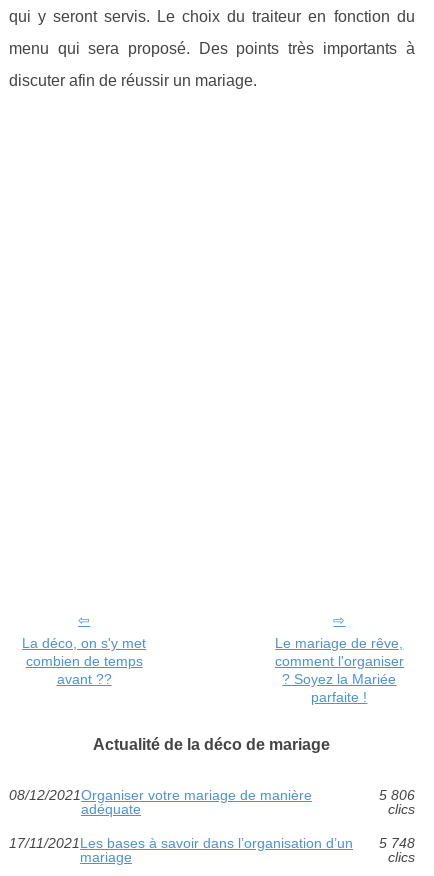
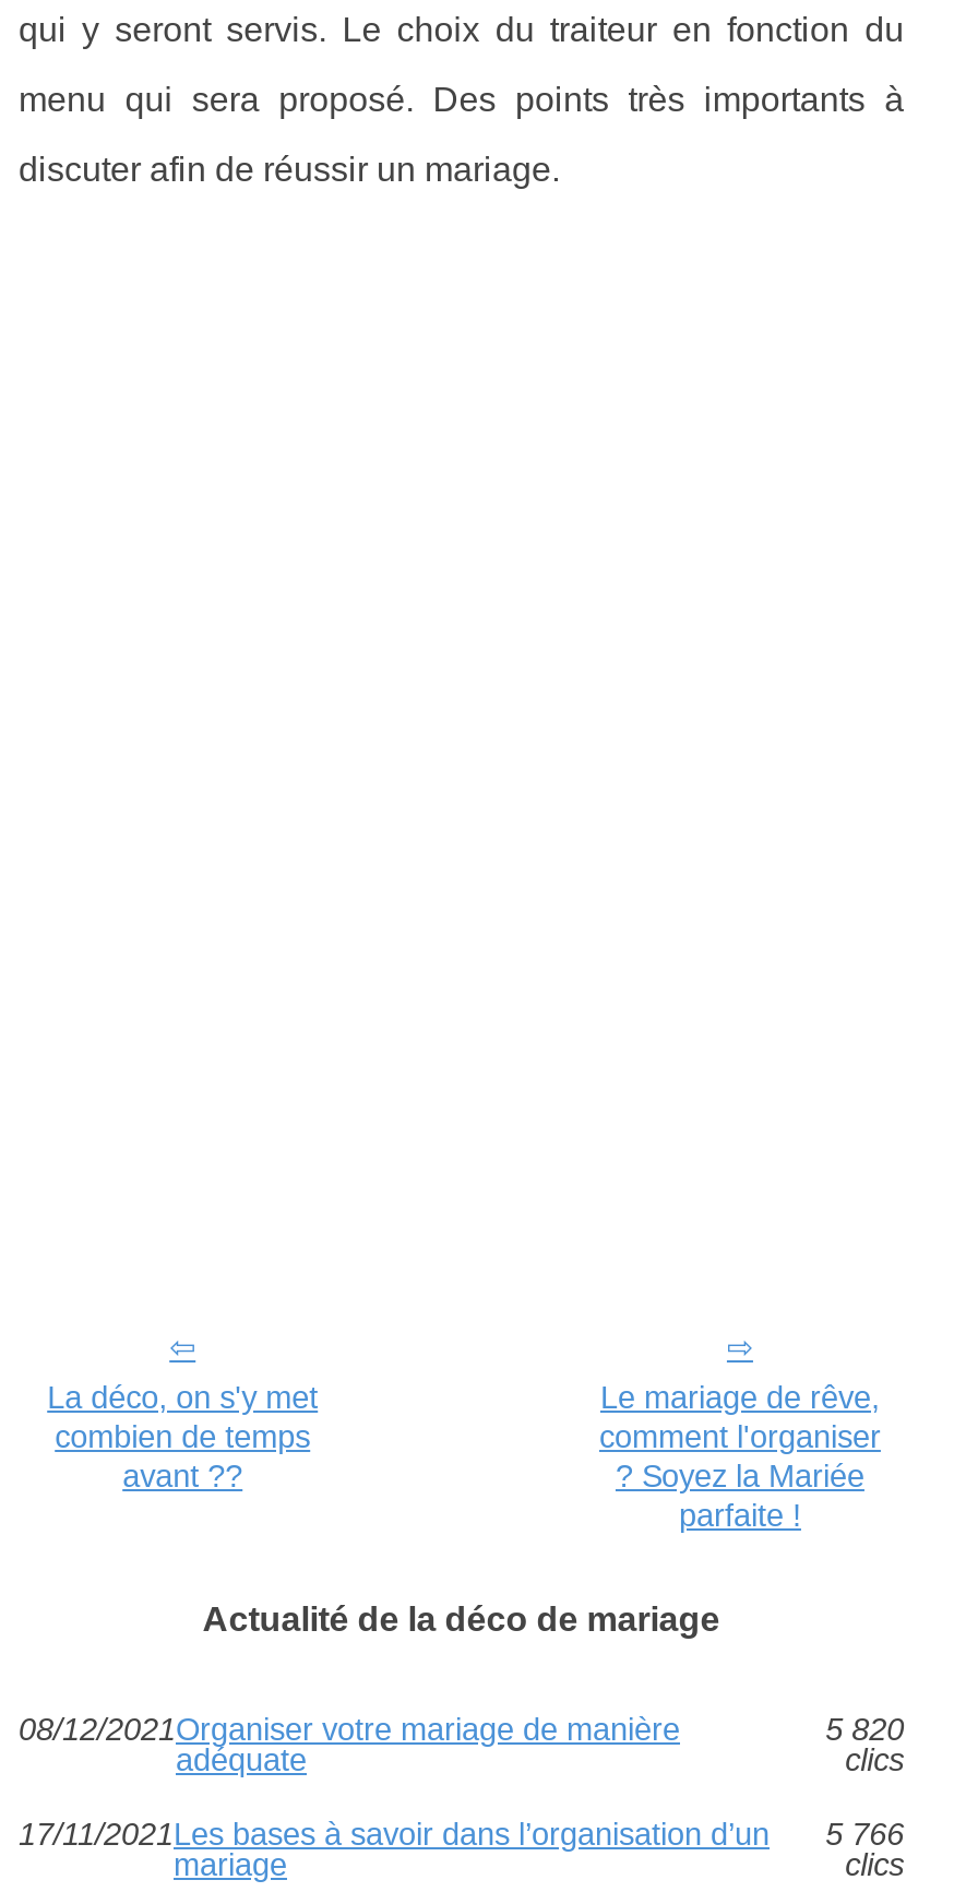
[379,787,415,803] 5 806 -> [825,1712,904,1747] 5 820
[9,835,415,851] 17/11/2021Les bases à savoir dans l’organisation d’un 5 748 -> [19,1817,904,1852] 17/11/2021Les bases à savoir dans l’organisation d’un 5 766

